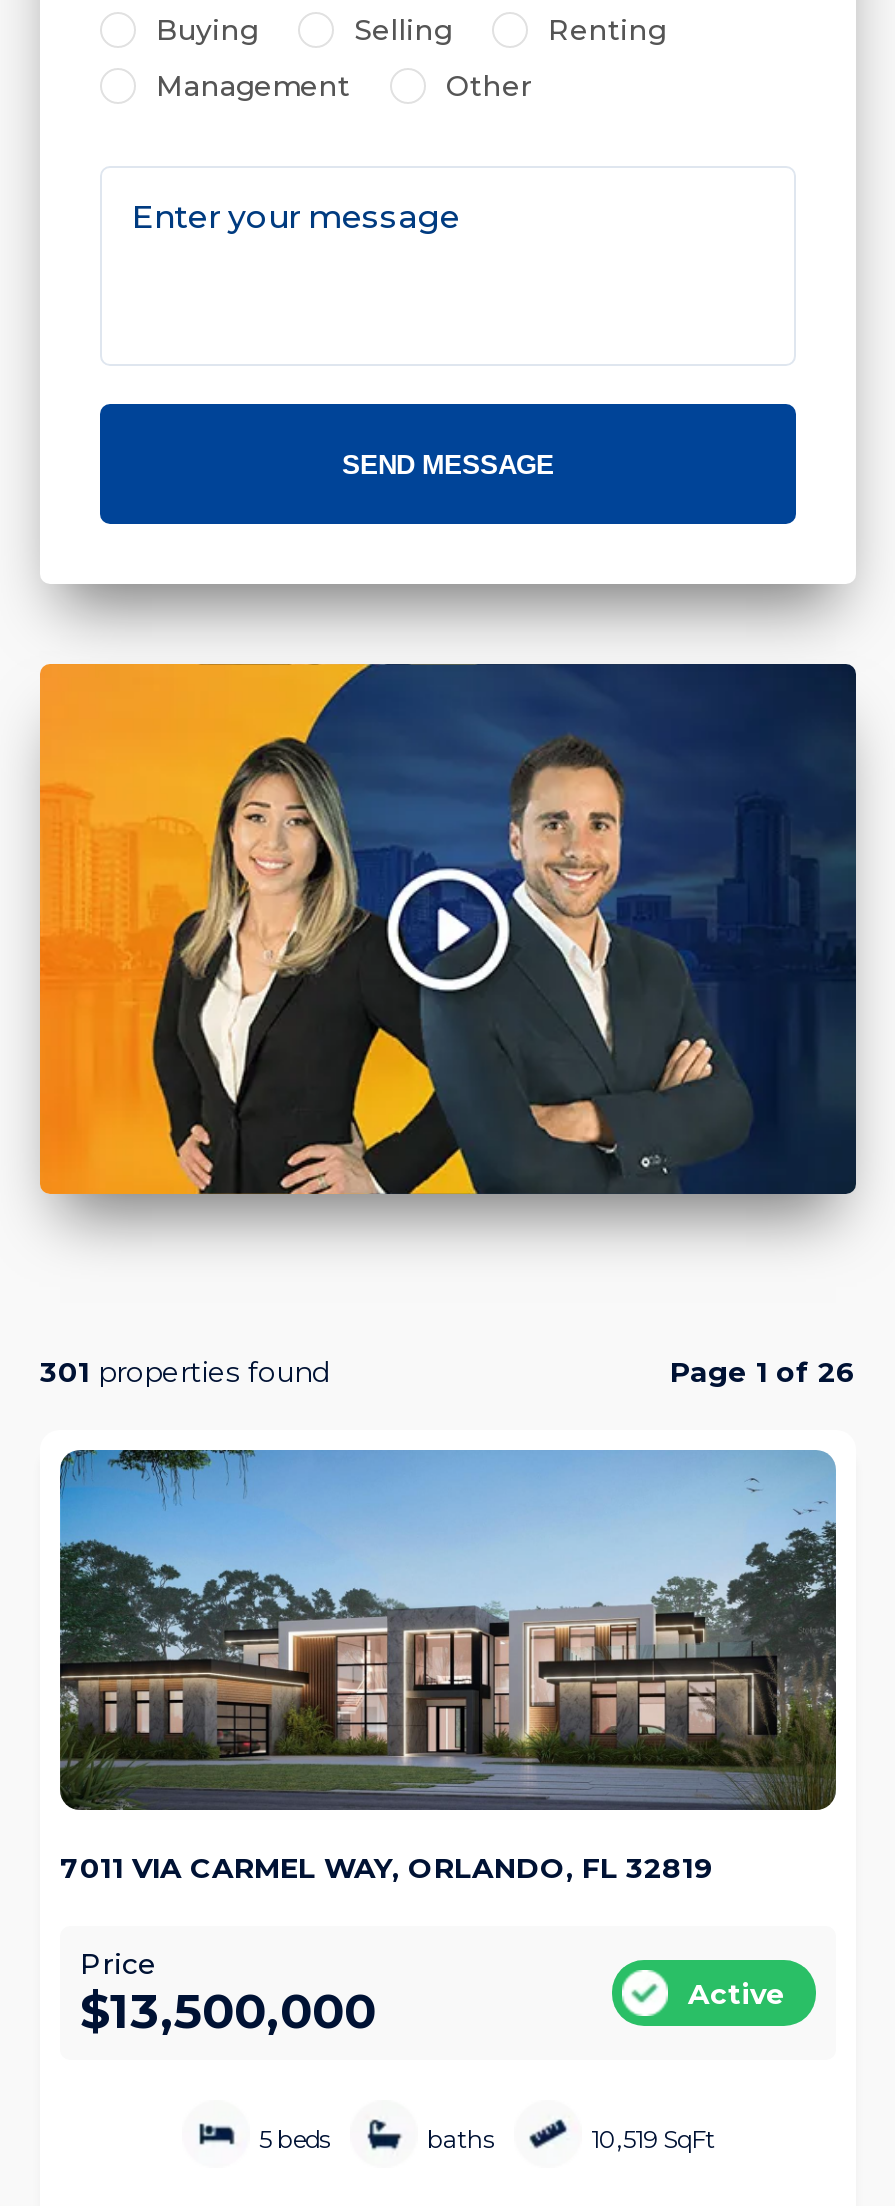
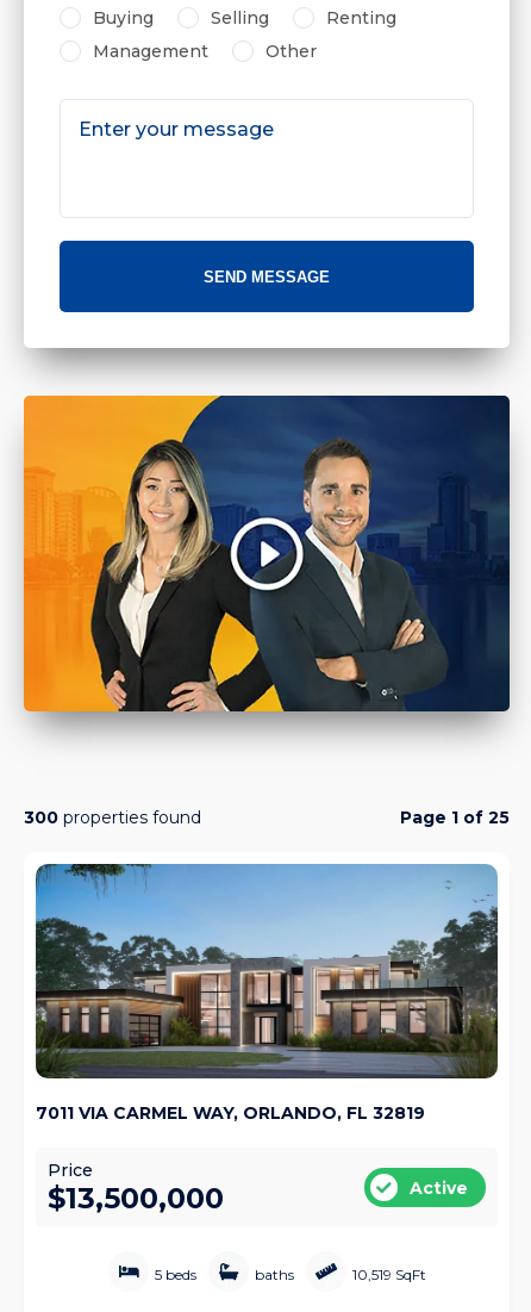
[40,1354,330,1390] 301 properties found -> [24,807,201,828] 300 properties found
[670,1354,856,1390] Page 1 of 26 -> [400,807,510,828] Page 1 of 25

